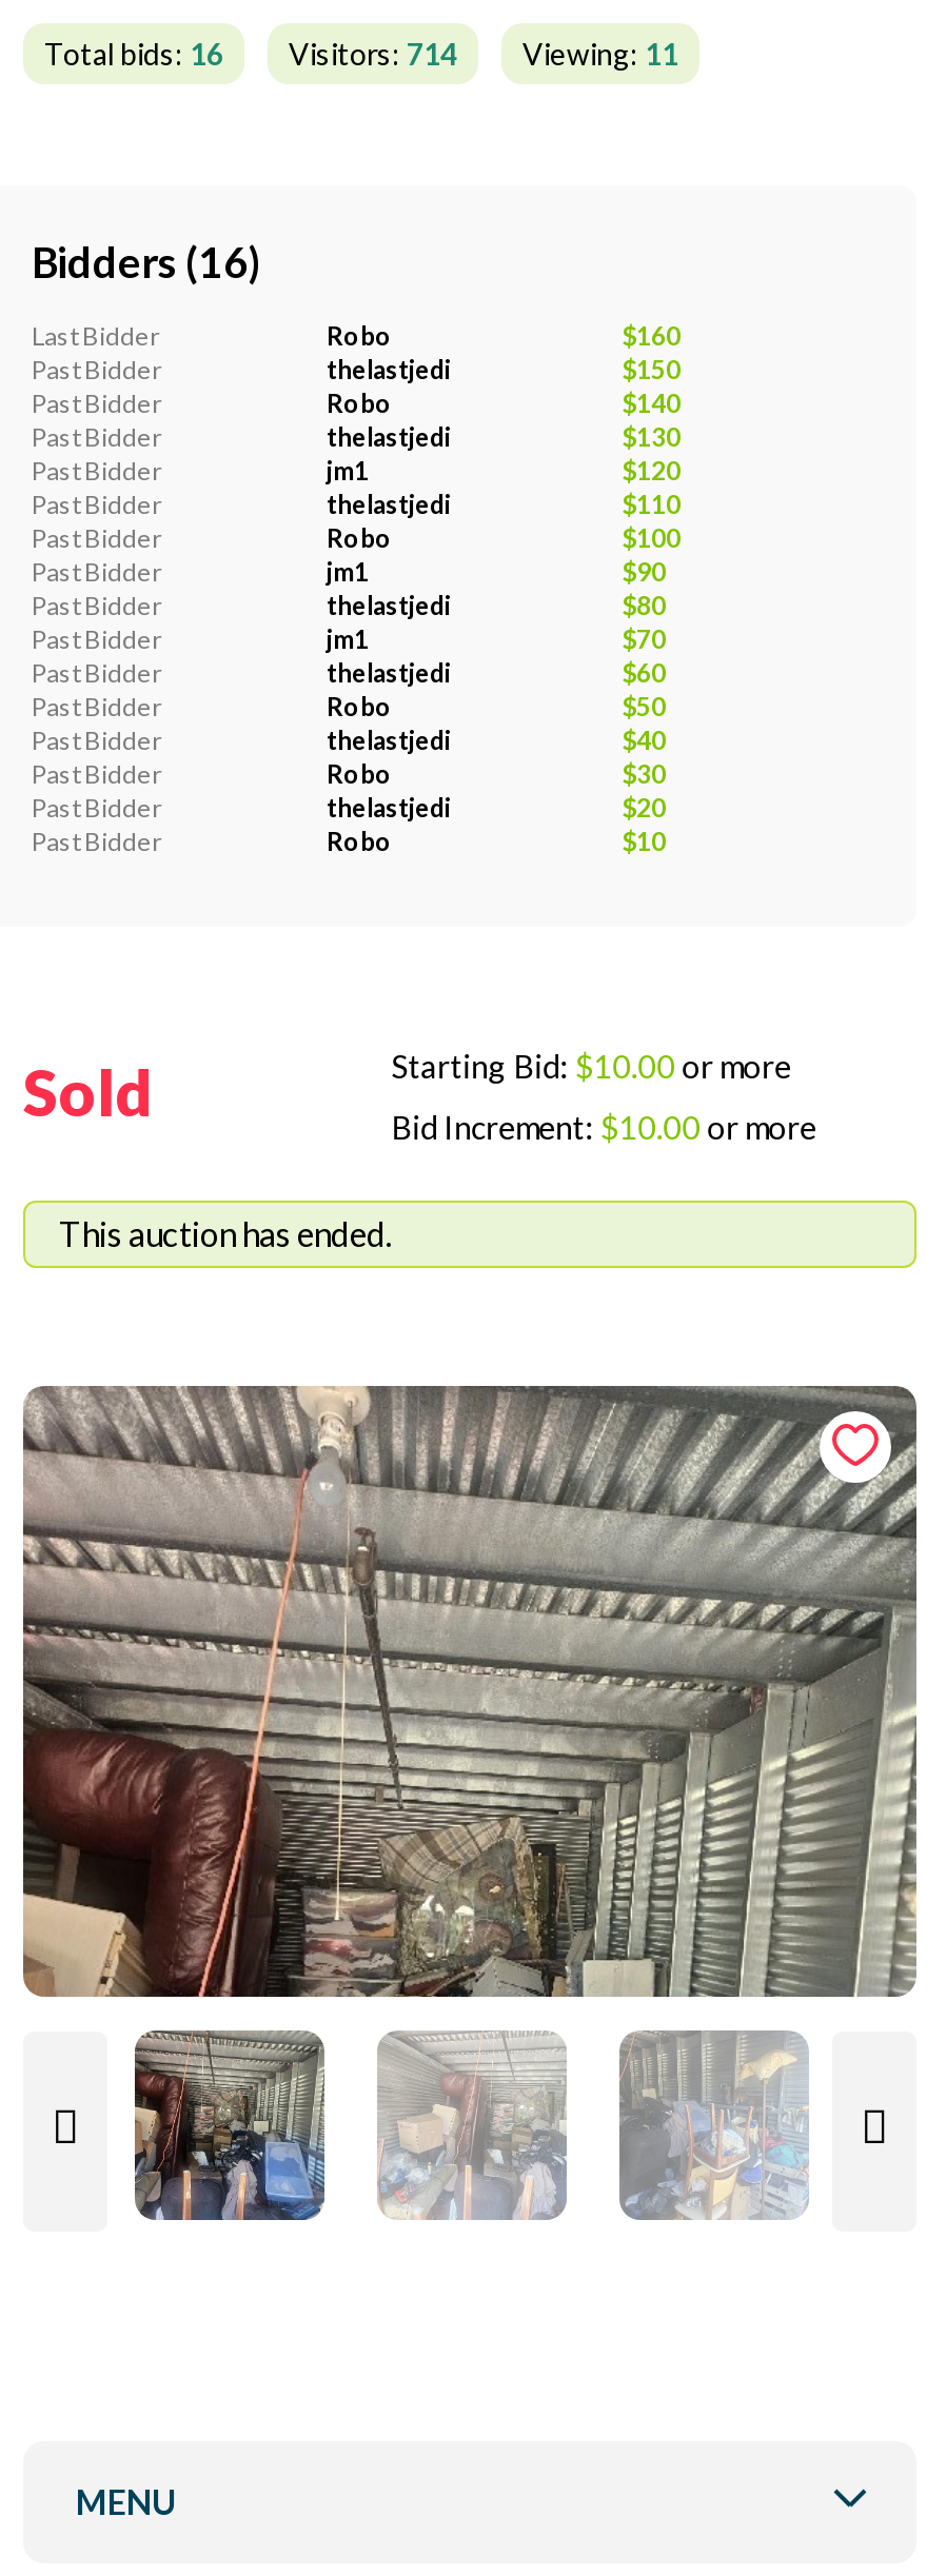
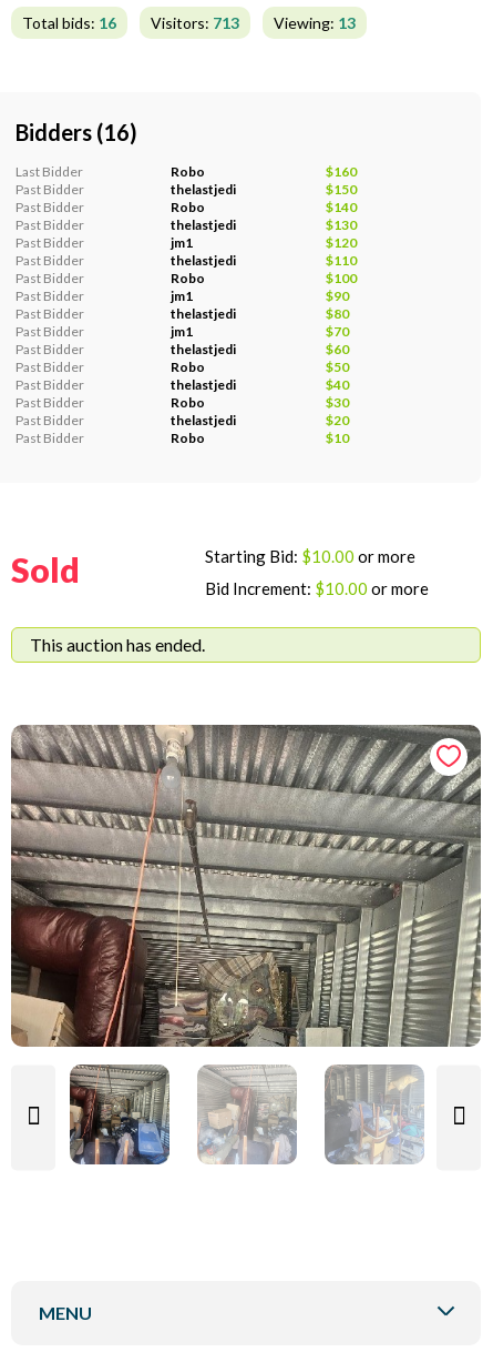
[289,36,457,72] Visitors: 714 -> [151,13,239,32] Visitors: 713
[522,36,678,72] Viewing: 11 -> [274,13,356,32] Viewing: 13

